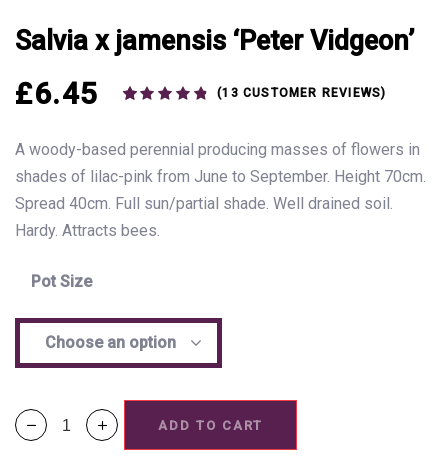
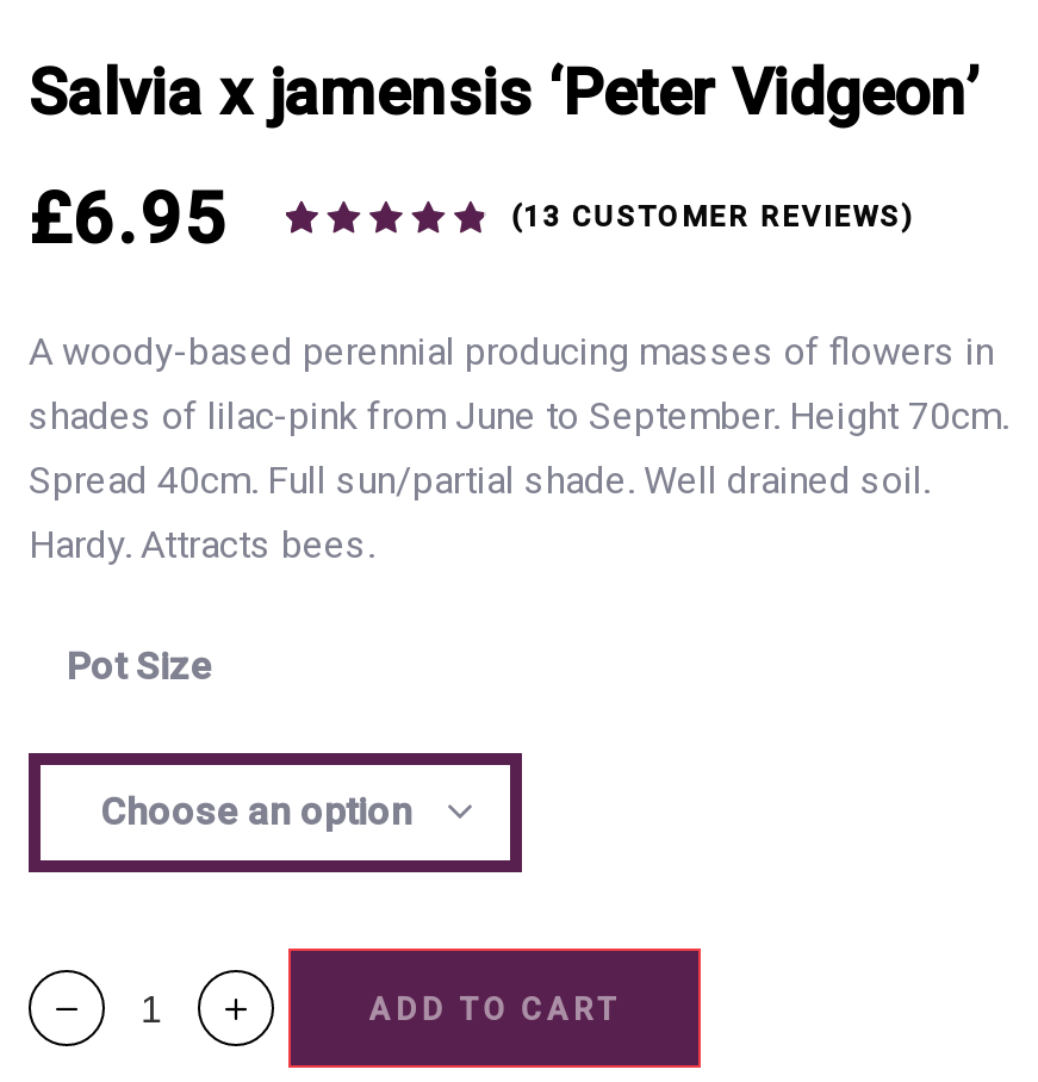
[15,76,98,111] £6.45 -> [29,177,228,260] £6.95

